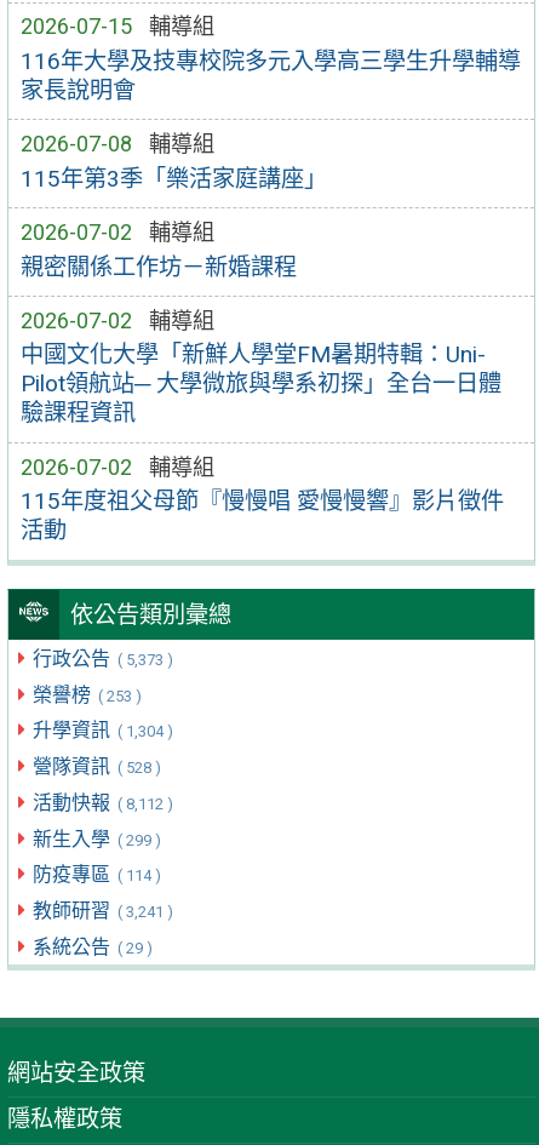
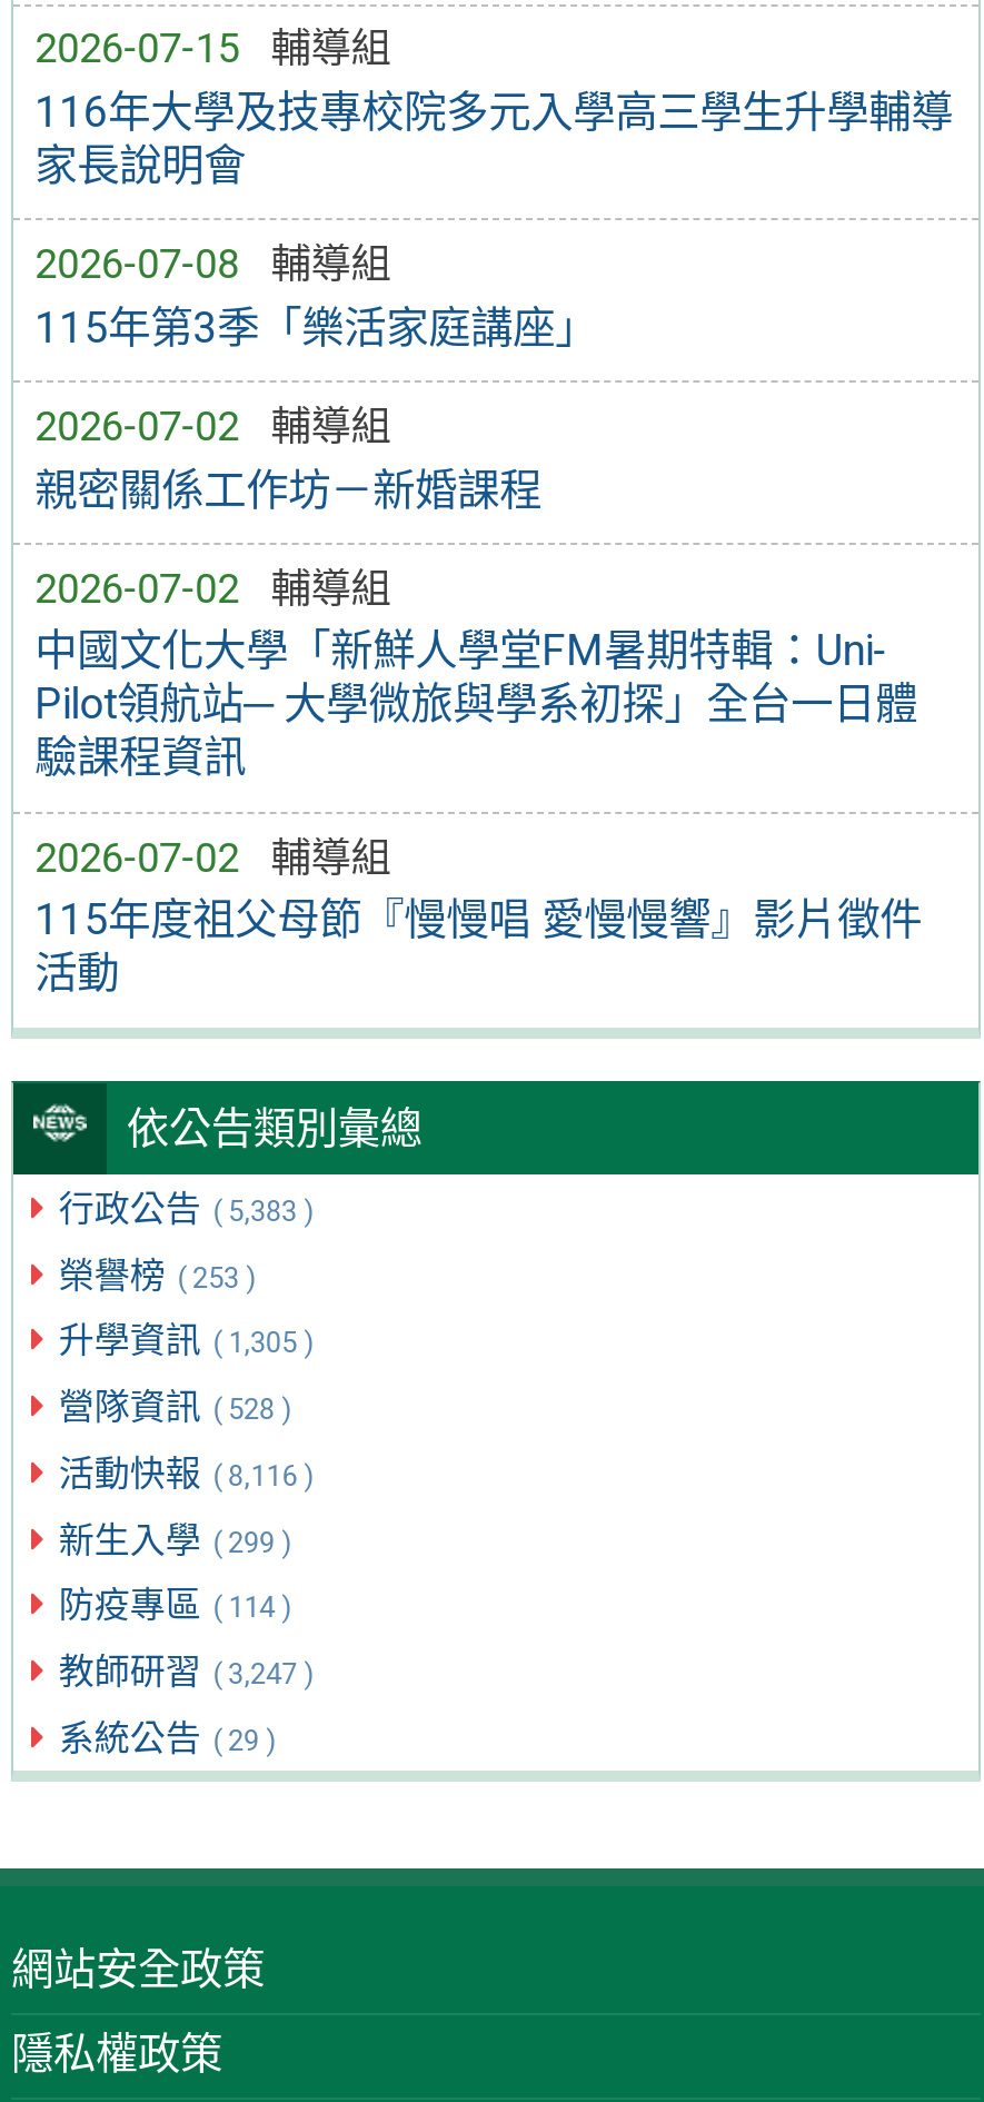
[33,647,173,670] 行政公告 ( 5,373 ) -> [59,1187,315,1229] 行政公告 ( 5,383 )
[33,719,173,742] 升學資訊 ( 1,304 ) -> [59,1320,315,1362] 升學資訊 ( 1,305 )
[33,791,173,814] 活動快報 ( 8,112 ) -> [59,1452,315,1495] 活動快報 ( 8,116 )
[33,899,173,922] 教師研習 ( 3,241 ) -> [59,1651,315,1693] 教師研習 ( 3,247 )

